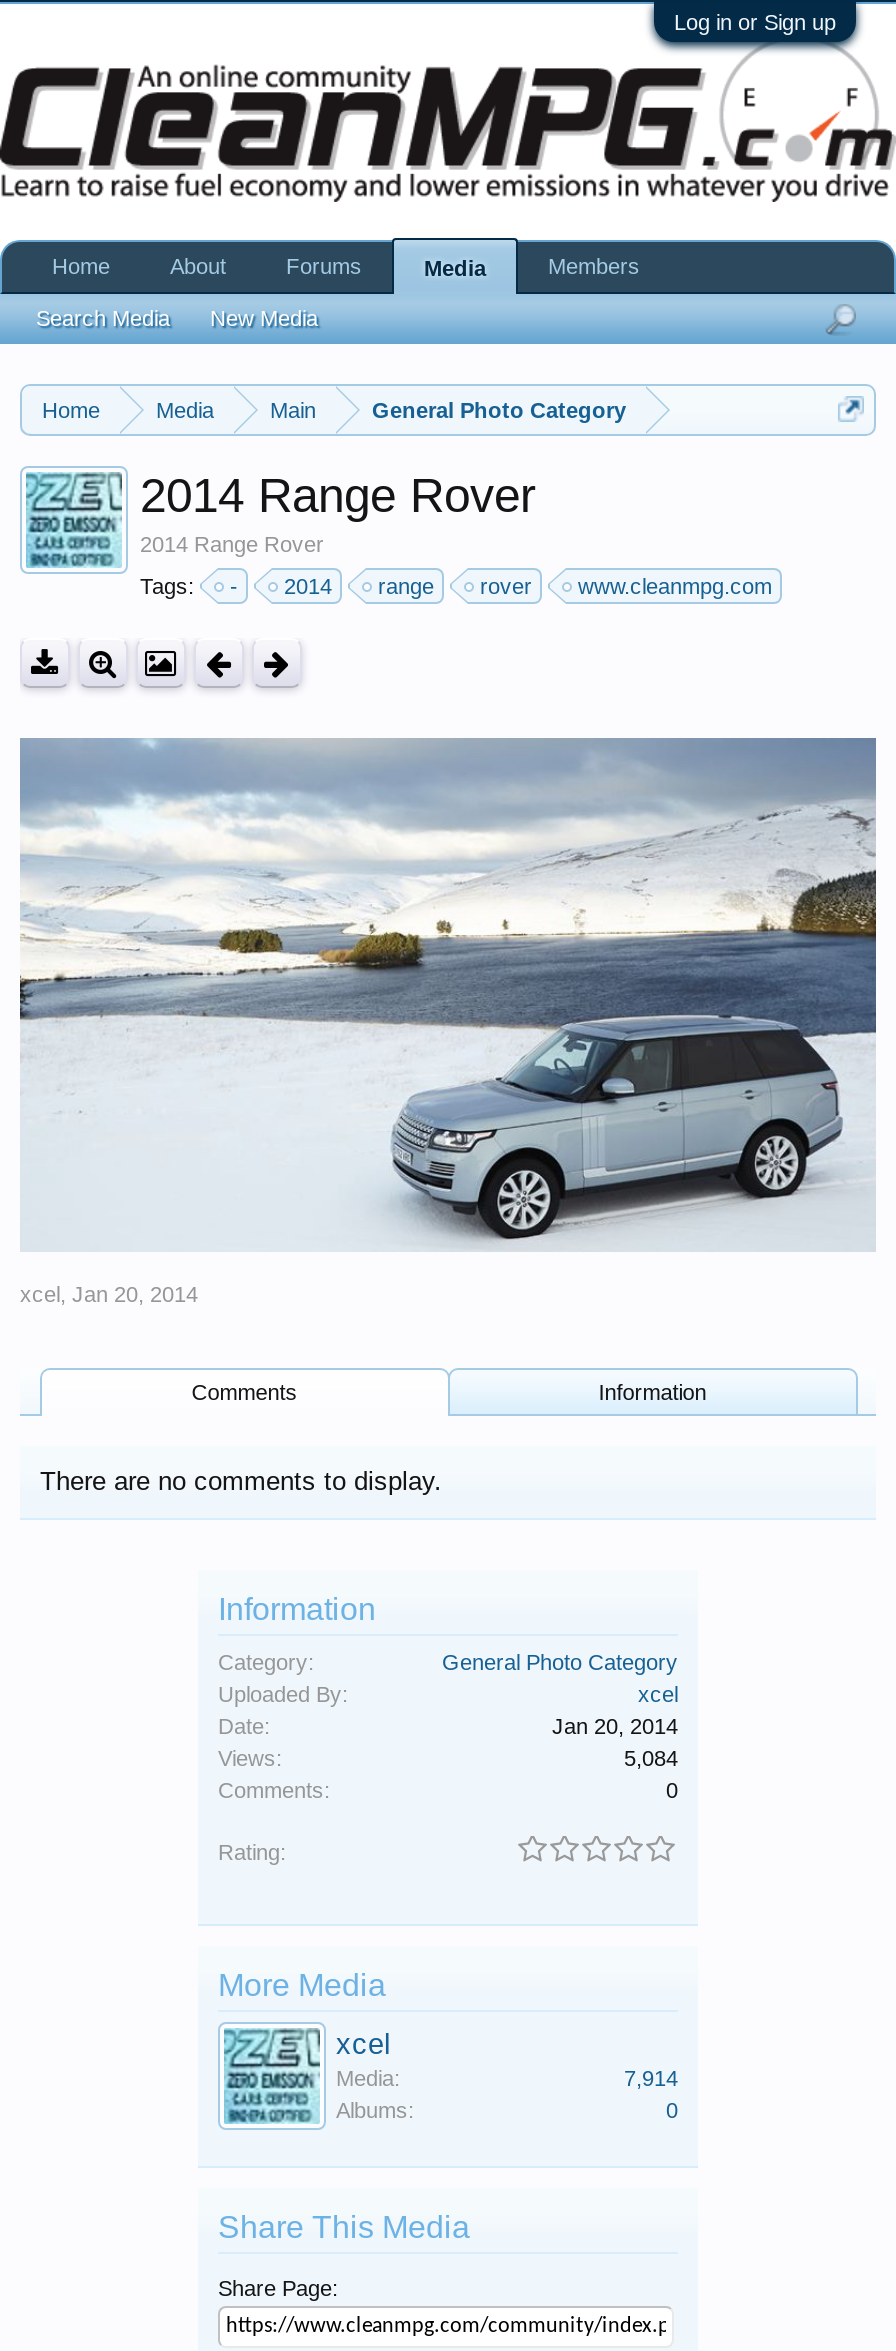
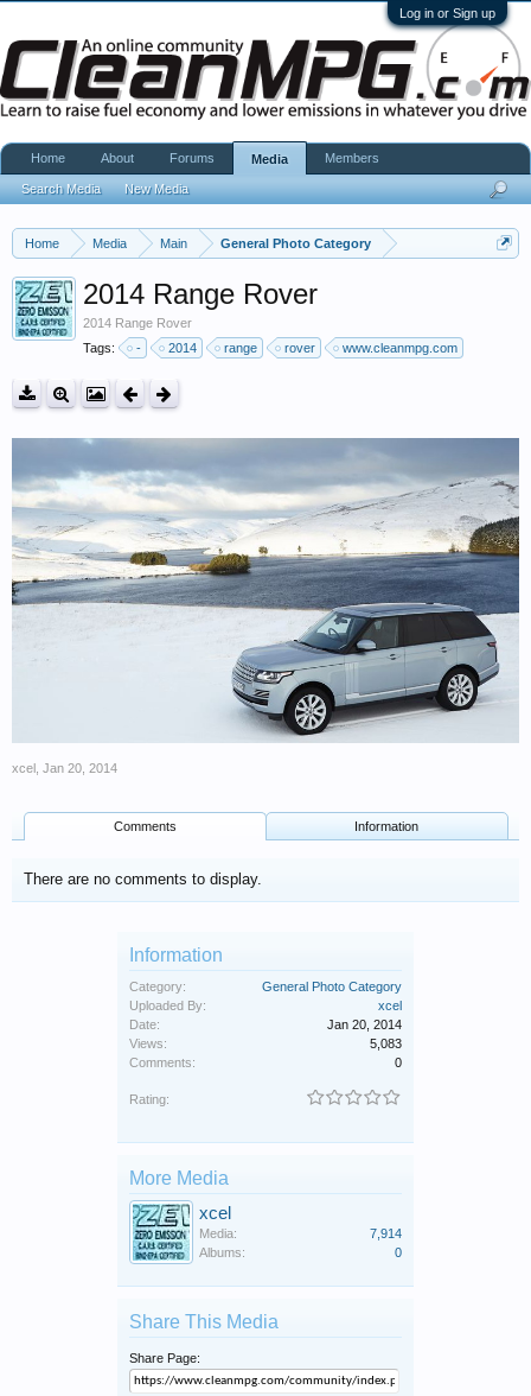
[624,1746,678,1770] 5,084 -> [370,1036,402,1050] 5,083

